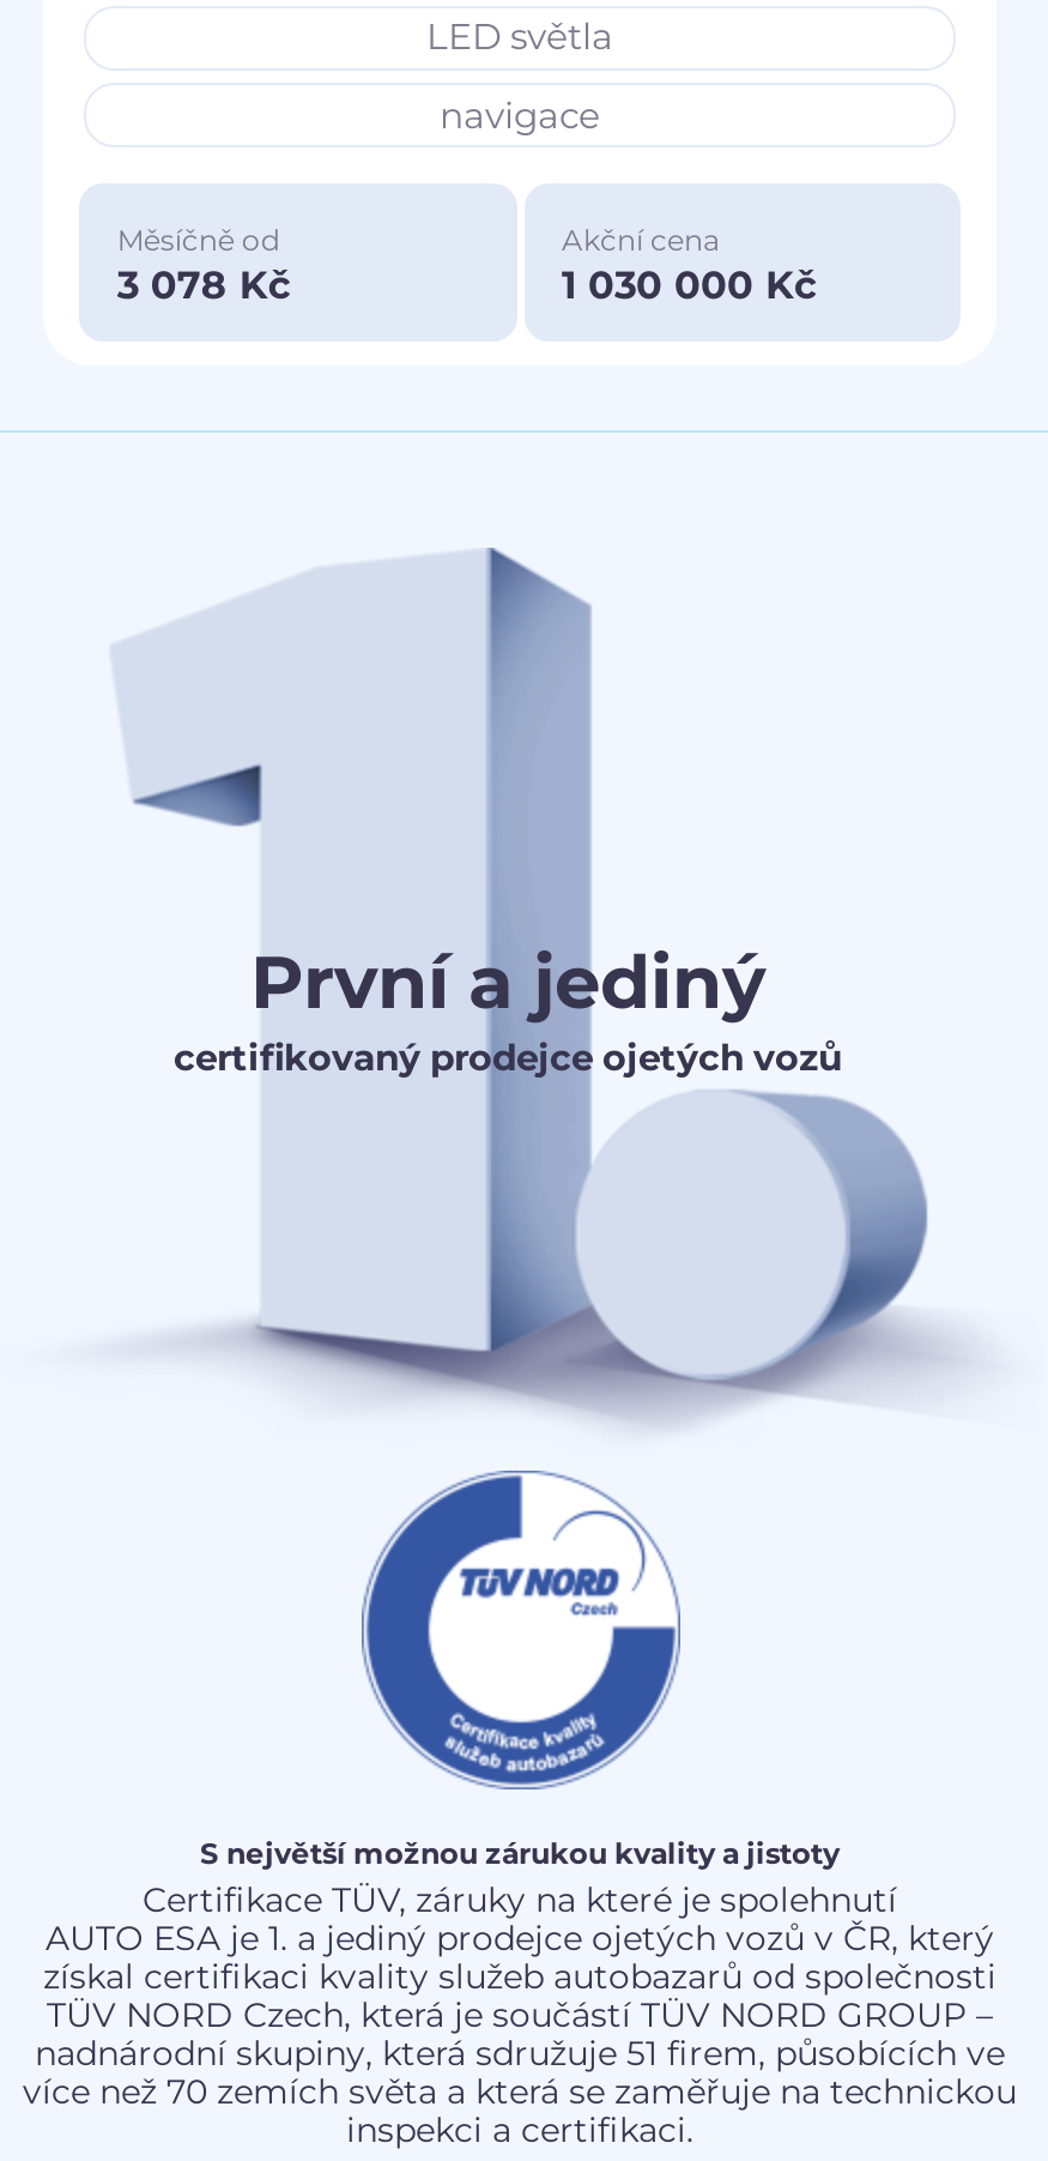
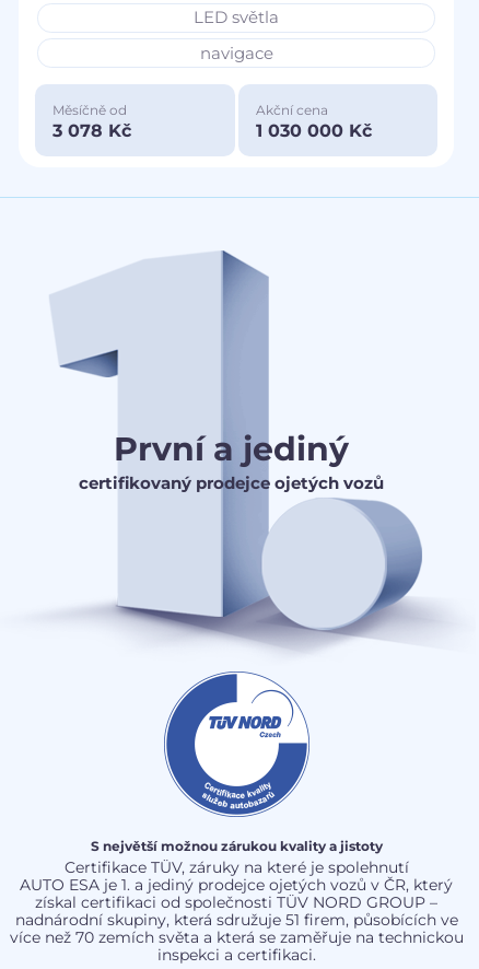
[43,1956,996,2037] získal certifikaci kvality služeb autobazarů od společnosti | TÜV NORD Czech, která je součástí TÜV NORD GROUP – -> [35,893,437,913] získal certifikaci od společnosti TÜV NORD GROUP –

